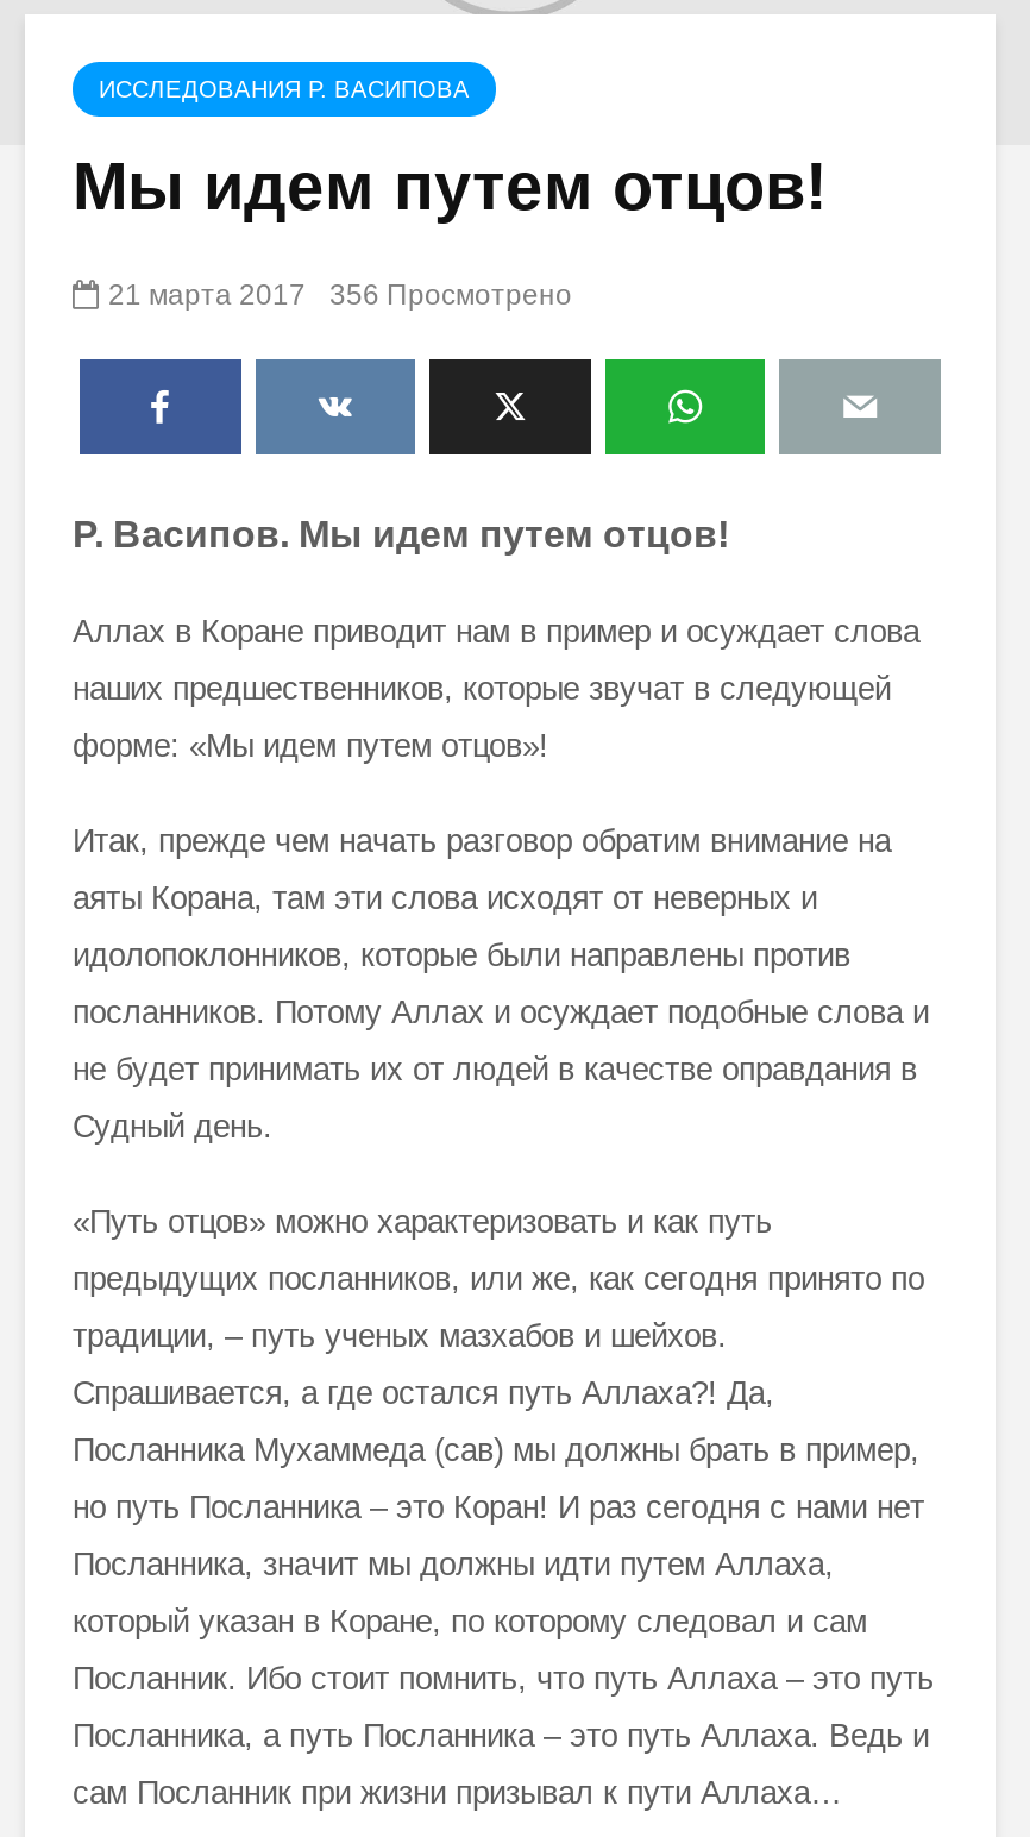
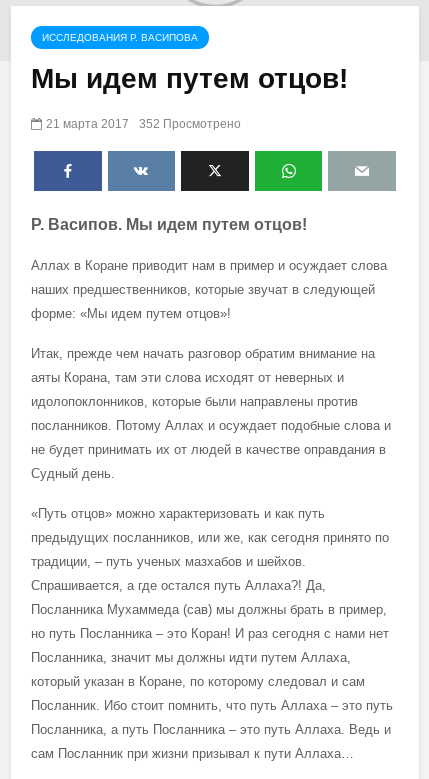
[108,278,572,311] 21 марта 2017 356 Просмотрено -> [46,117,241,131] 21 марта 2017 352 Просмотрено

